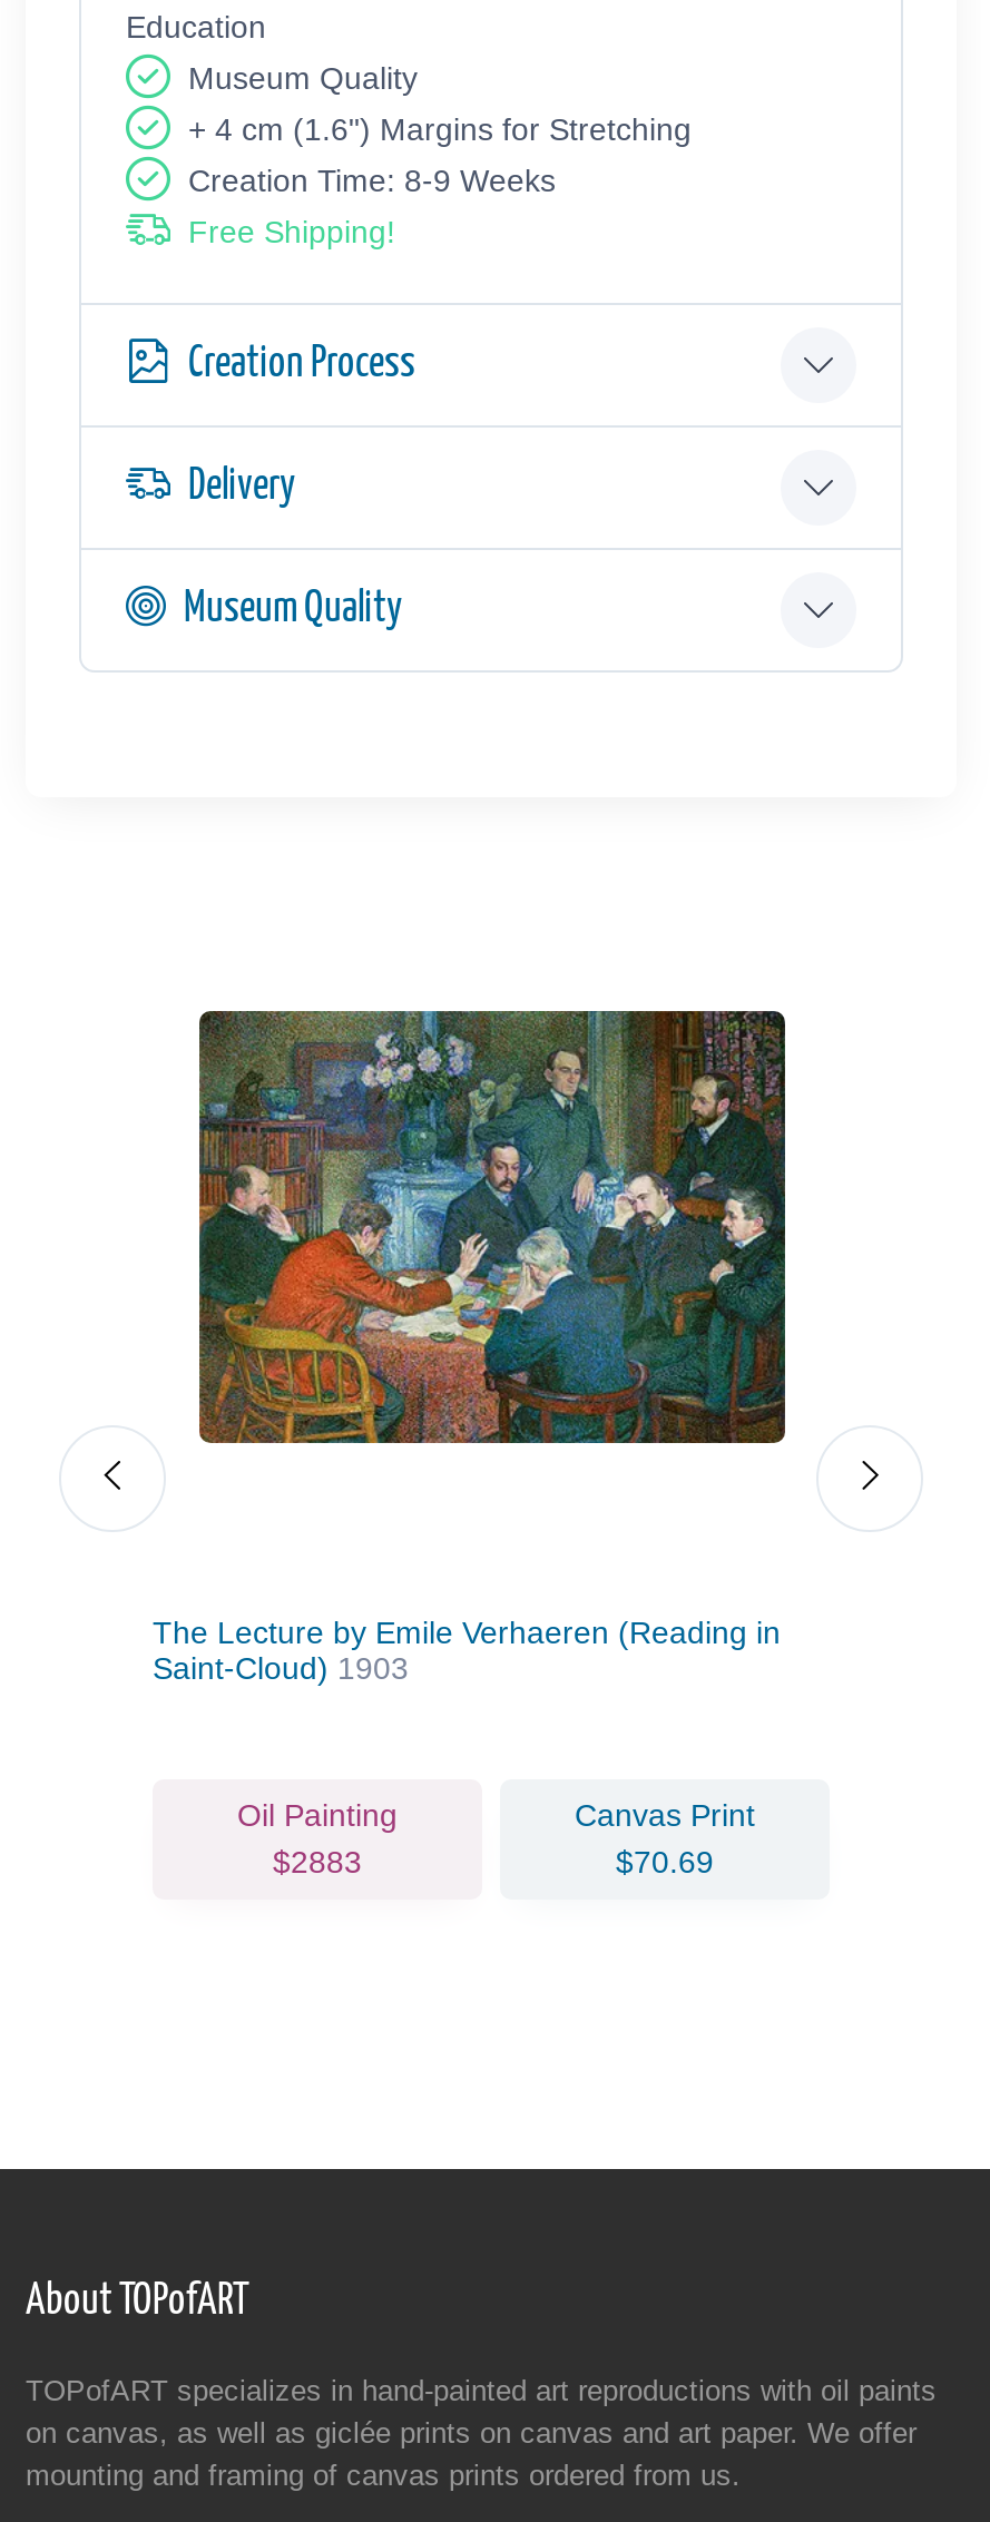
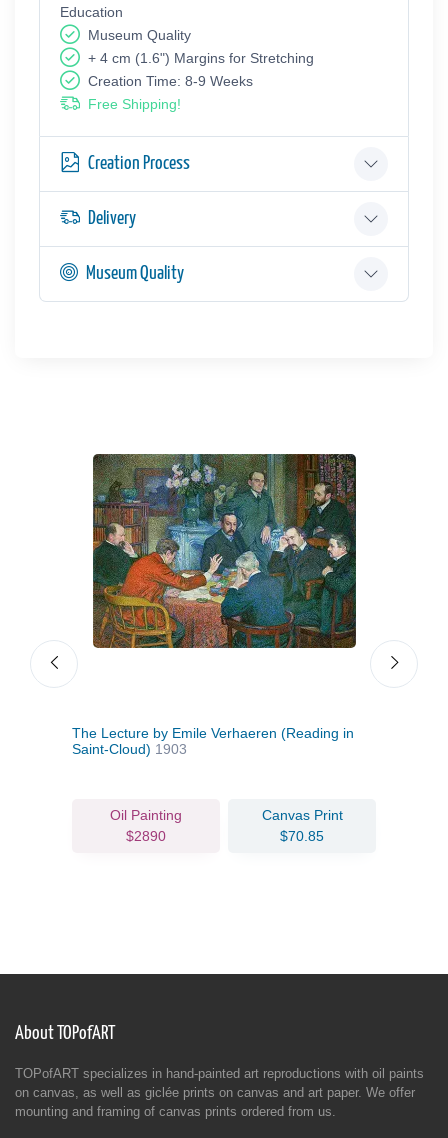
[273,1844,362,1879] $2883 -> [126,828,166,844] $2890
[616,1844,714,1879] $70.69 -> [280,828,324,844] $70.85

